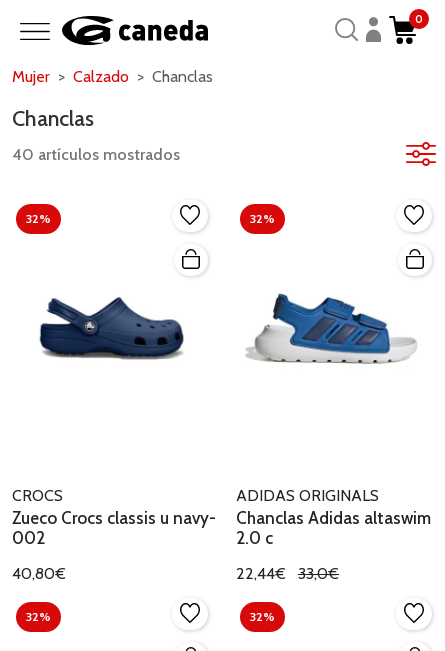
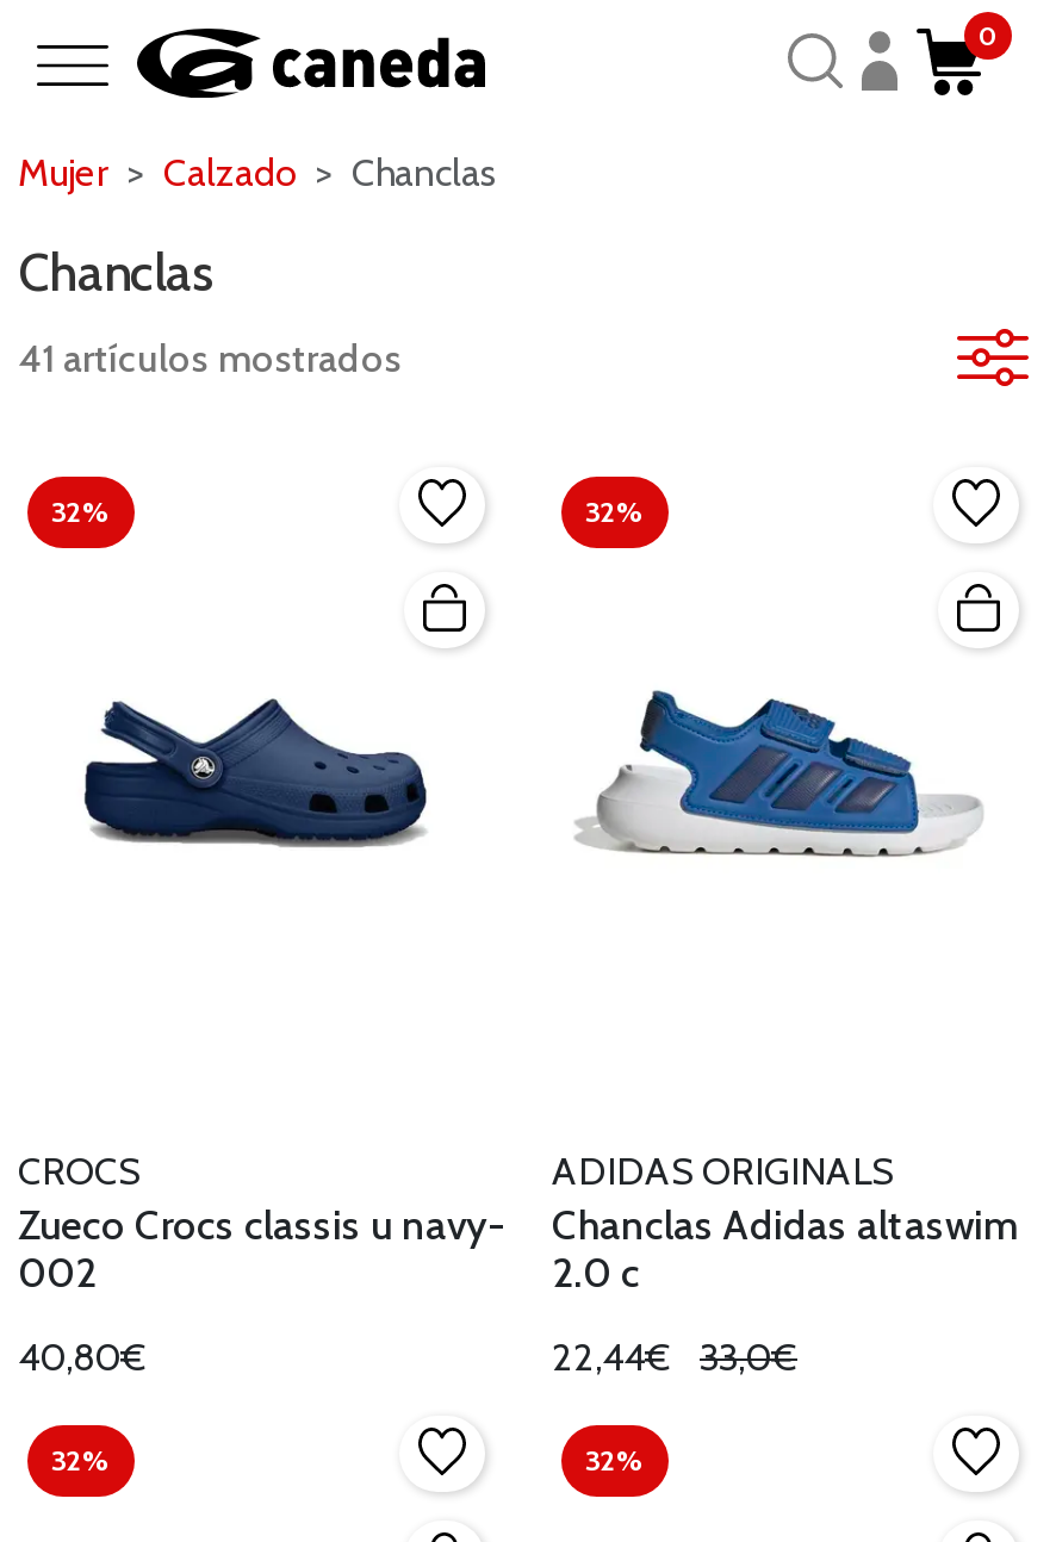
[12,145,180,164] 40 artículos mostrados -> [18,337,402,382] 41 artículos mostrados

